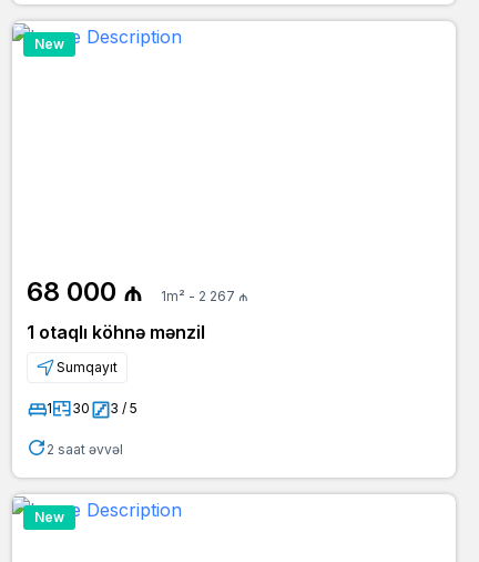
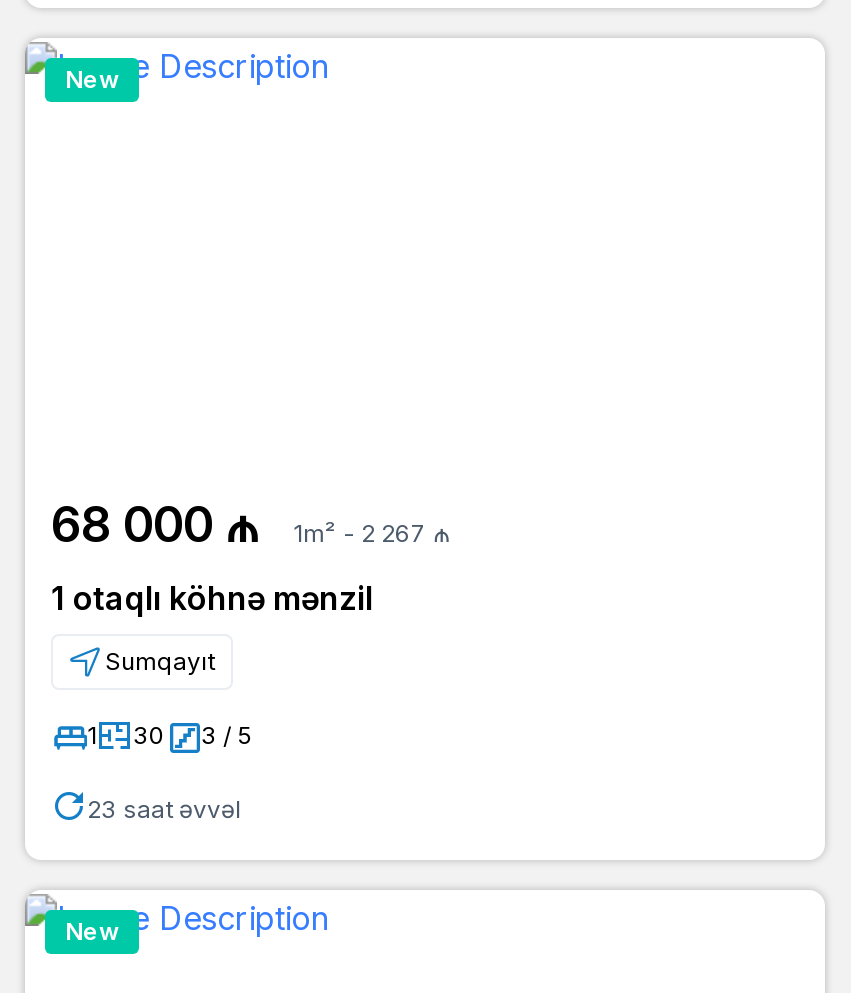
[47,441,123,457] 2 saat əvvəl -> [87,794,241,824] 23 saat əvvəl

